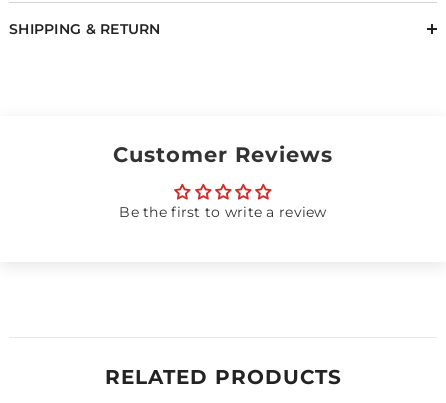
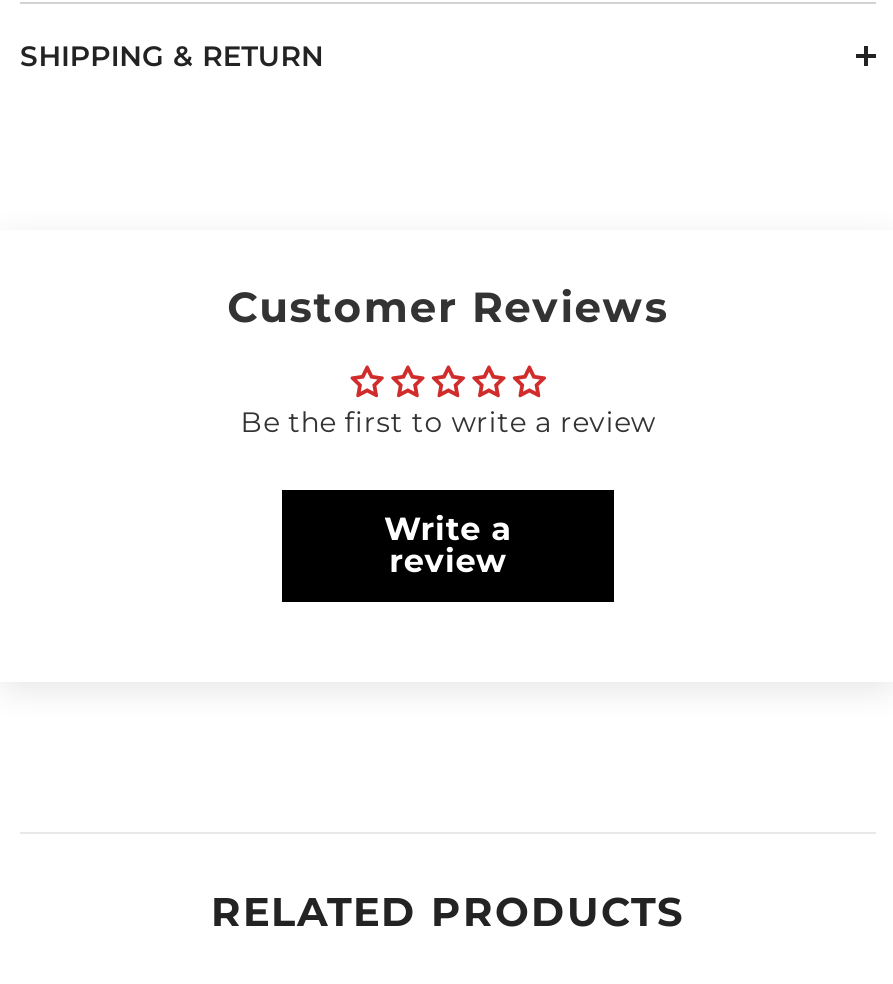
none -> [384,509,512,579] Write a | review

